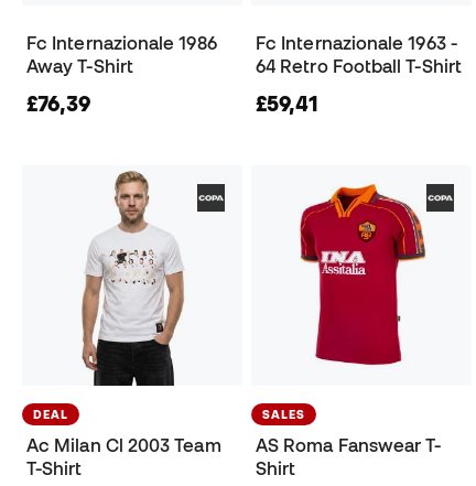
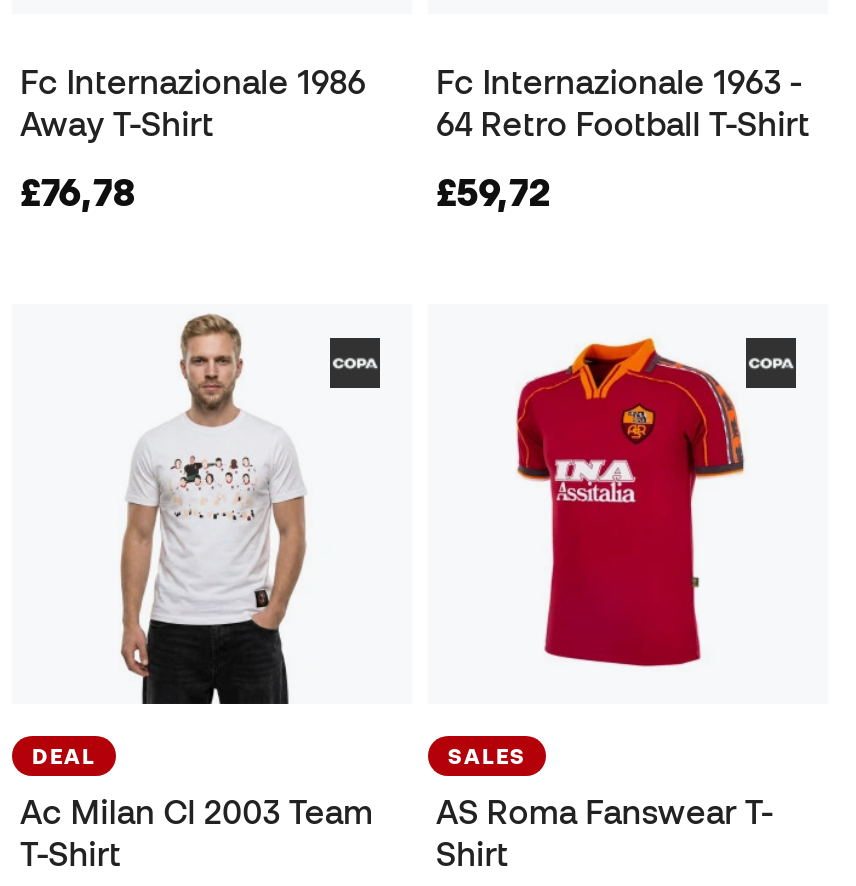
[26,91,91,115] £76,39 -> [20,169,135,213] £76,78
[256,91,319,115] £59,41 -> [436,169,551,213] £59,72

